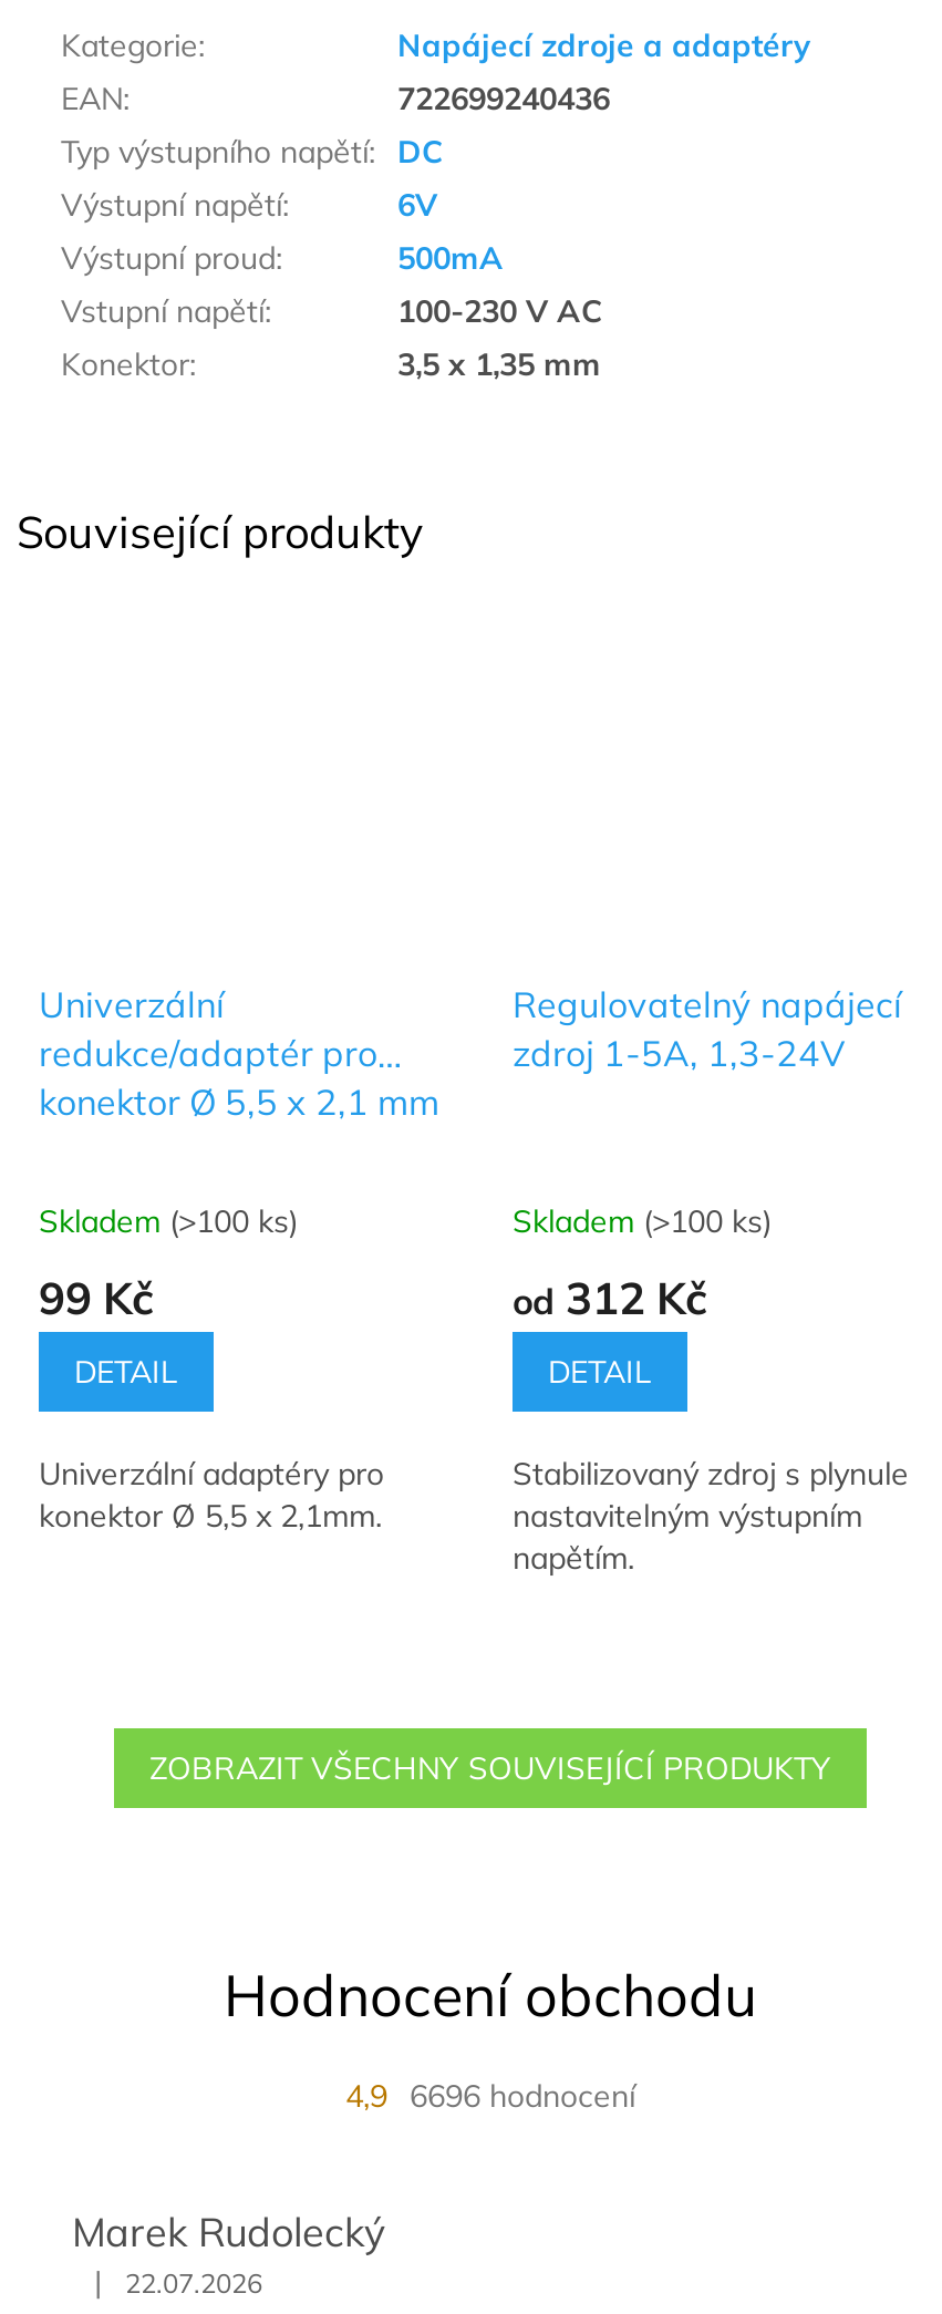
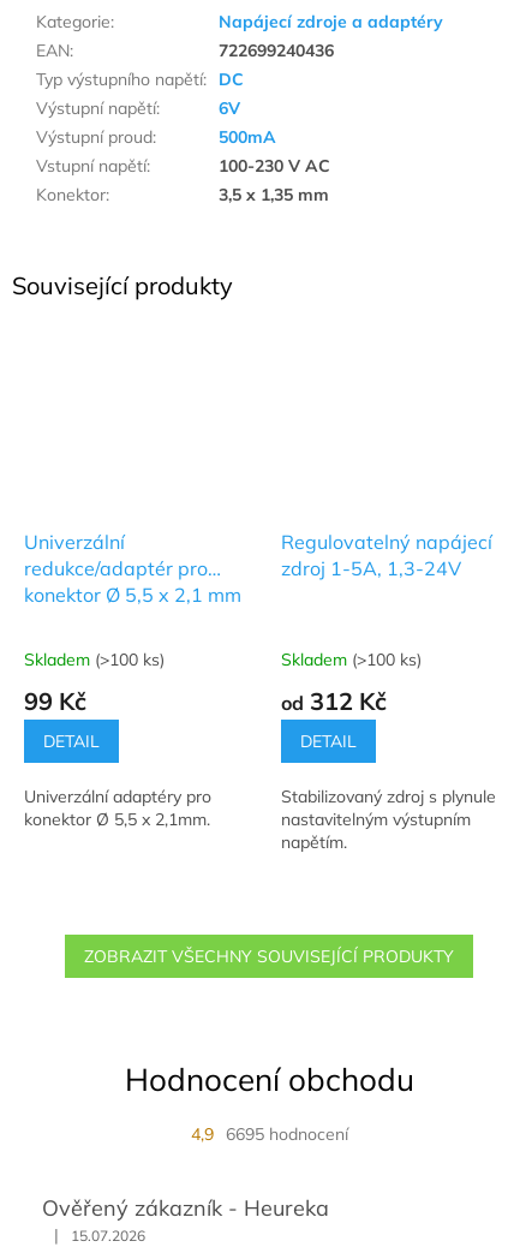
[345,2075,635,2116] 4,9 6696 hodnocení -> [190,1123,348,1145] 4,9 6695 hodnocení
[72,2207,386,2258] Marek Rudolecký -> [42,1194,329,1222] Ověřený zákazník - Heureka
[125,2267,262,2300] 22.07.2026 -> [71,1227,145,1245] 15.07.2026

